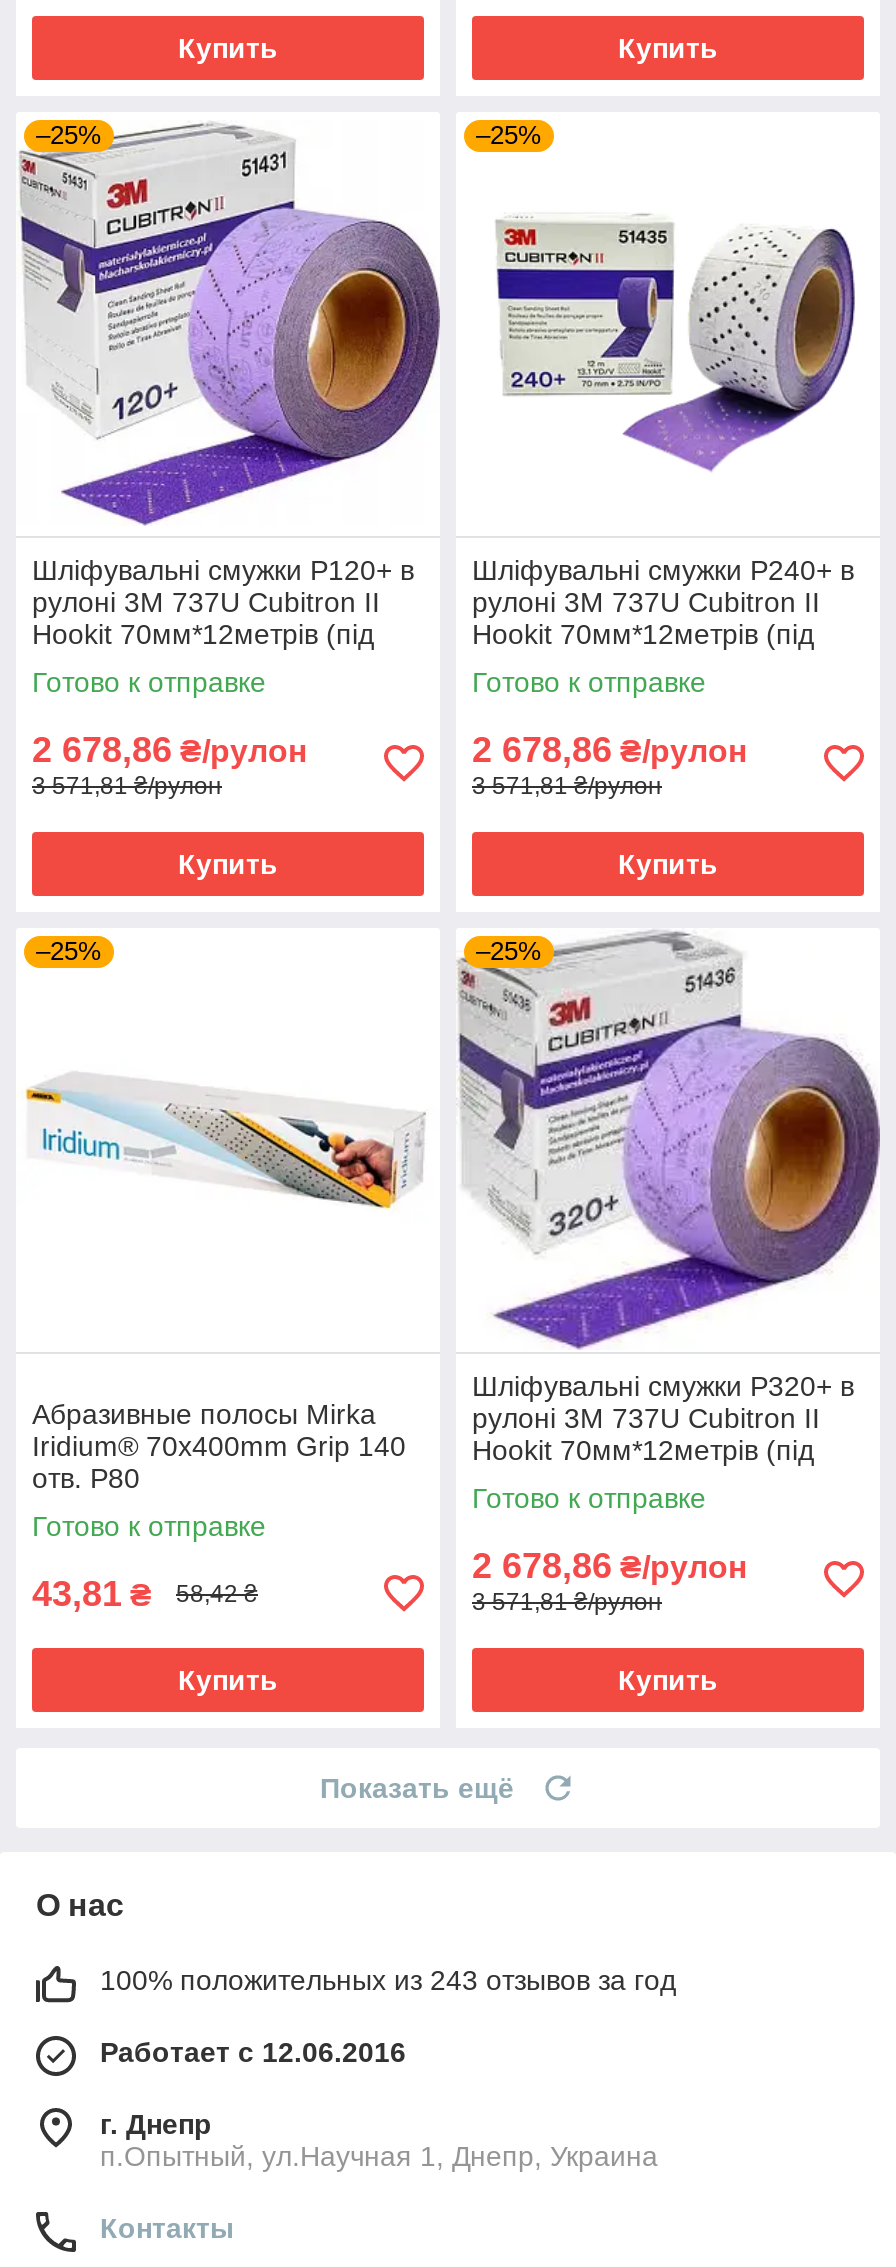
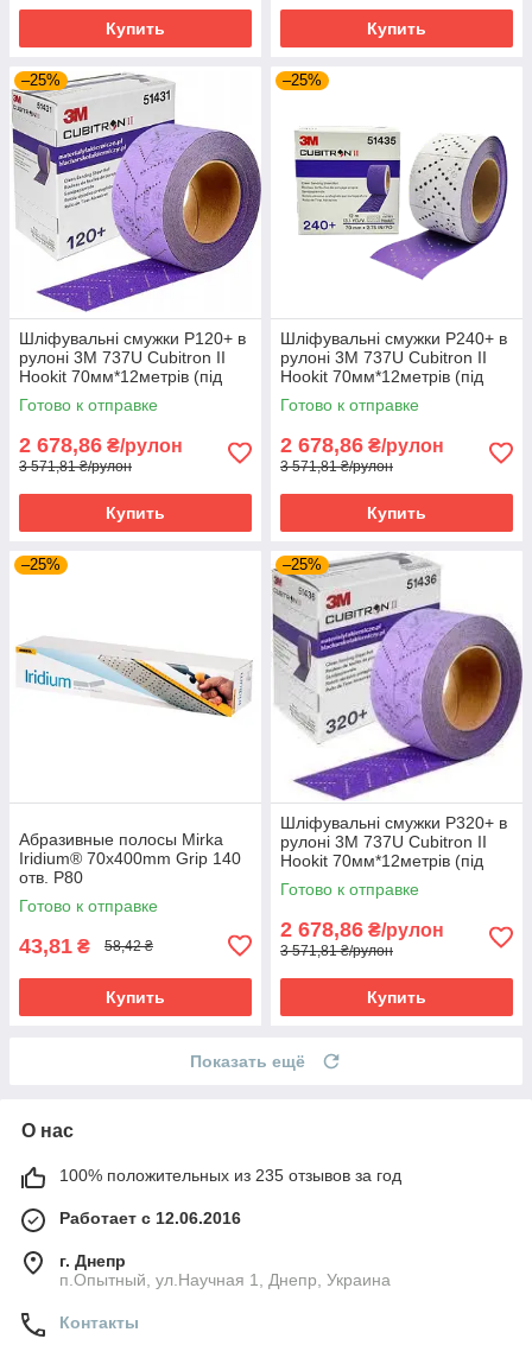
[100,1963,676,1995] 100% положительных из 243 отзывов за год -> [59,1165,401,1184] 100% положительных из 235 отзывов за год

